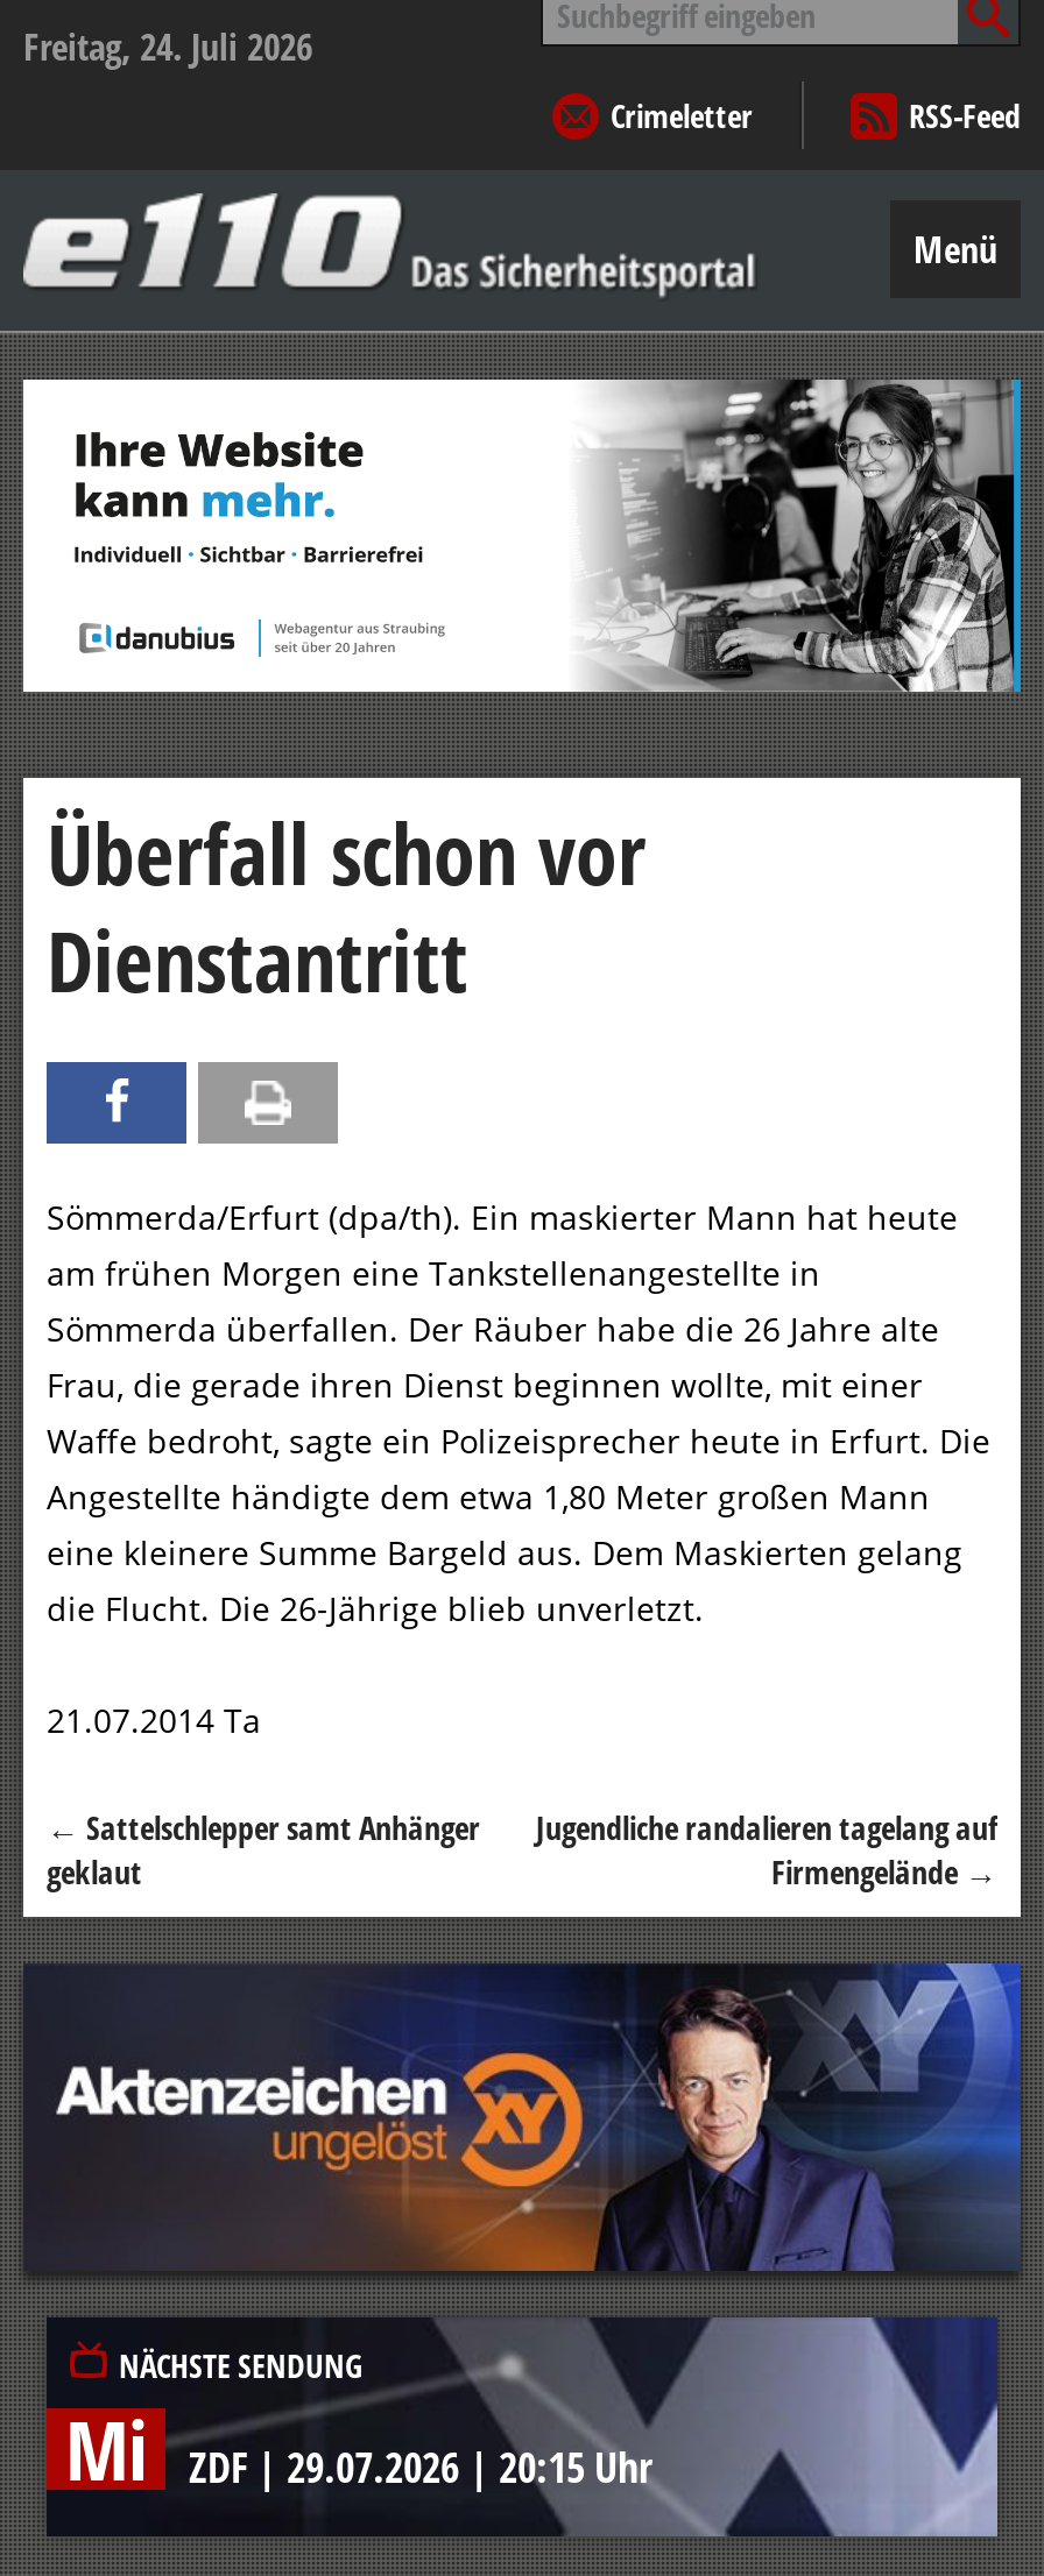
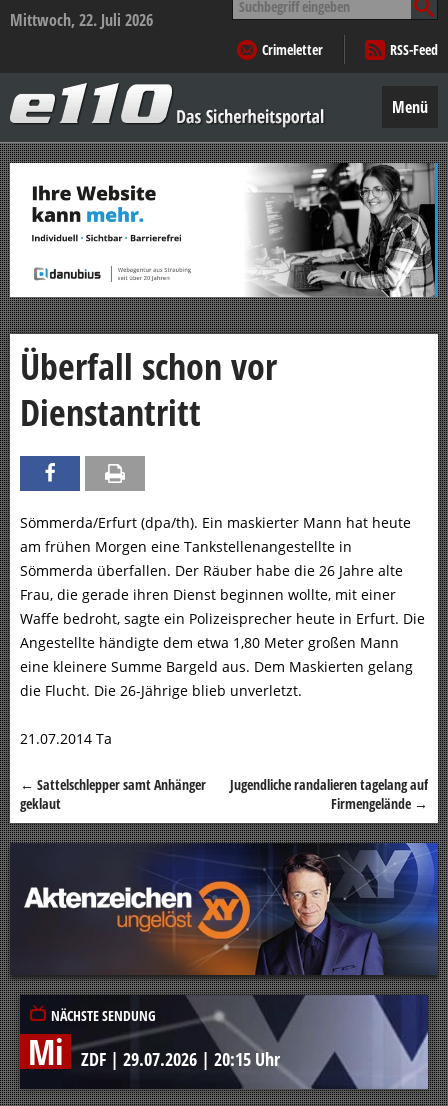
[23,21,312,72] Freitag, 24. Juli 2026 -> [10,9,153,31] Mittwoch, 22. Juli 2026

